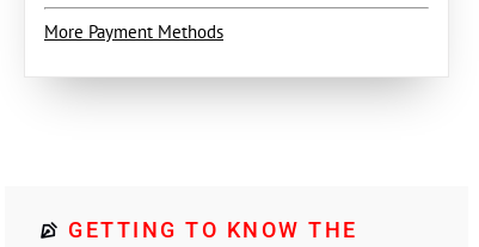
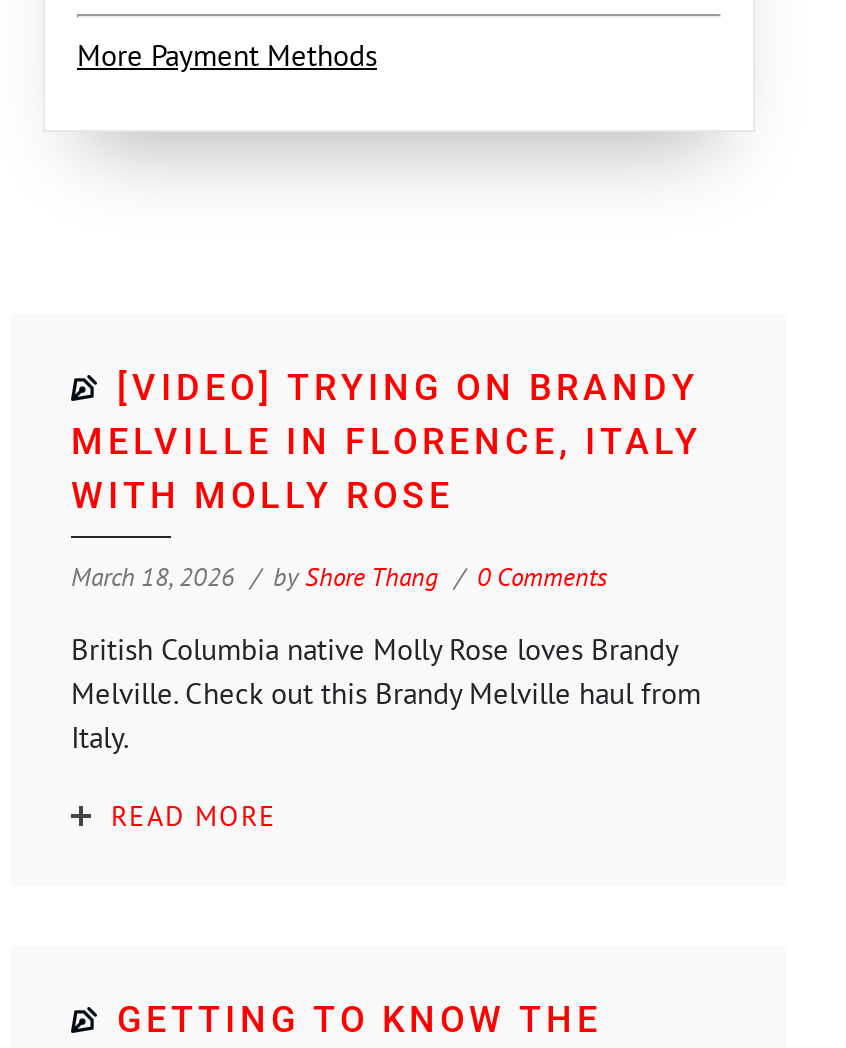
none -> [71,365,702,833] [VIDEO] TRYING ON BRANDY | MELVILLE IN FLORENCE, ITALY | WITH MOLLY ROSE | March 18, 2026 | by Shore Thang | 0 Comments | British Columbia native Molly Rose loves Brandy | Melville. Check out this Brandy Melville haul from | Italy. | READ MORE

